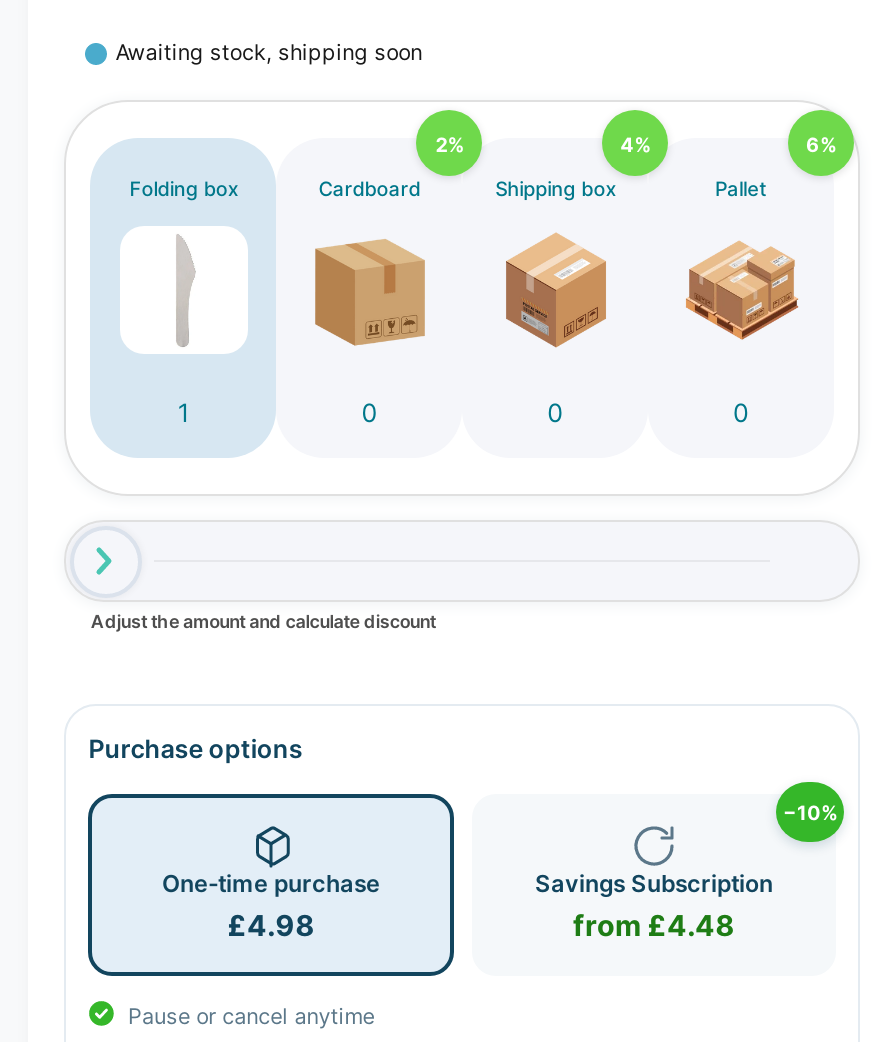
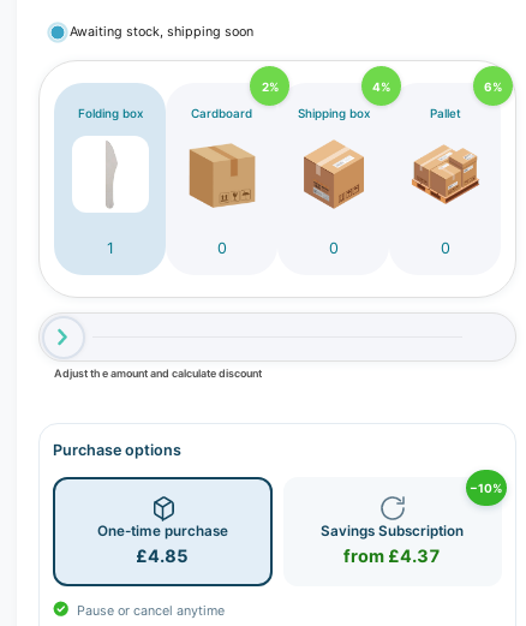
[227,907,315,941] £4.98 -> [136,545,189,565] £4.85
[573,907,735,941] from £4.48 -> [344,545,441,565] from £4.37

